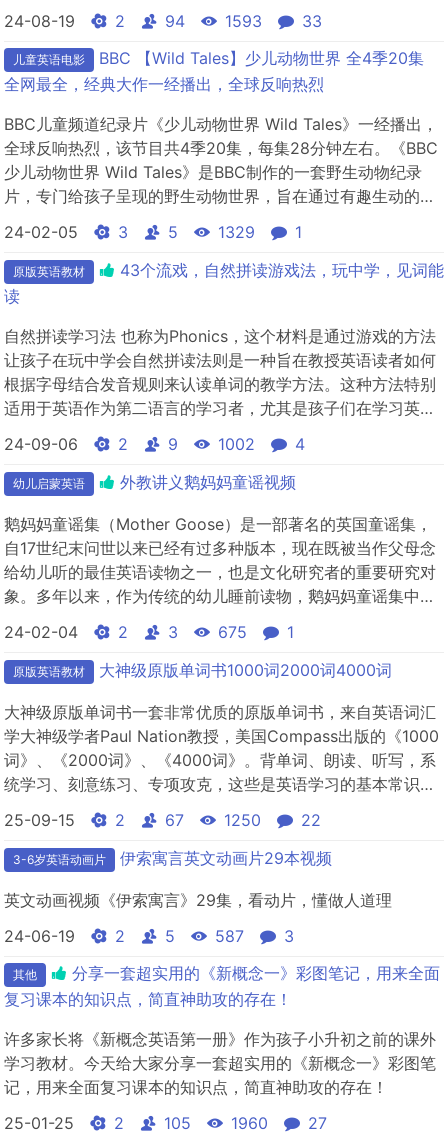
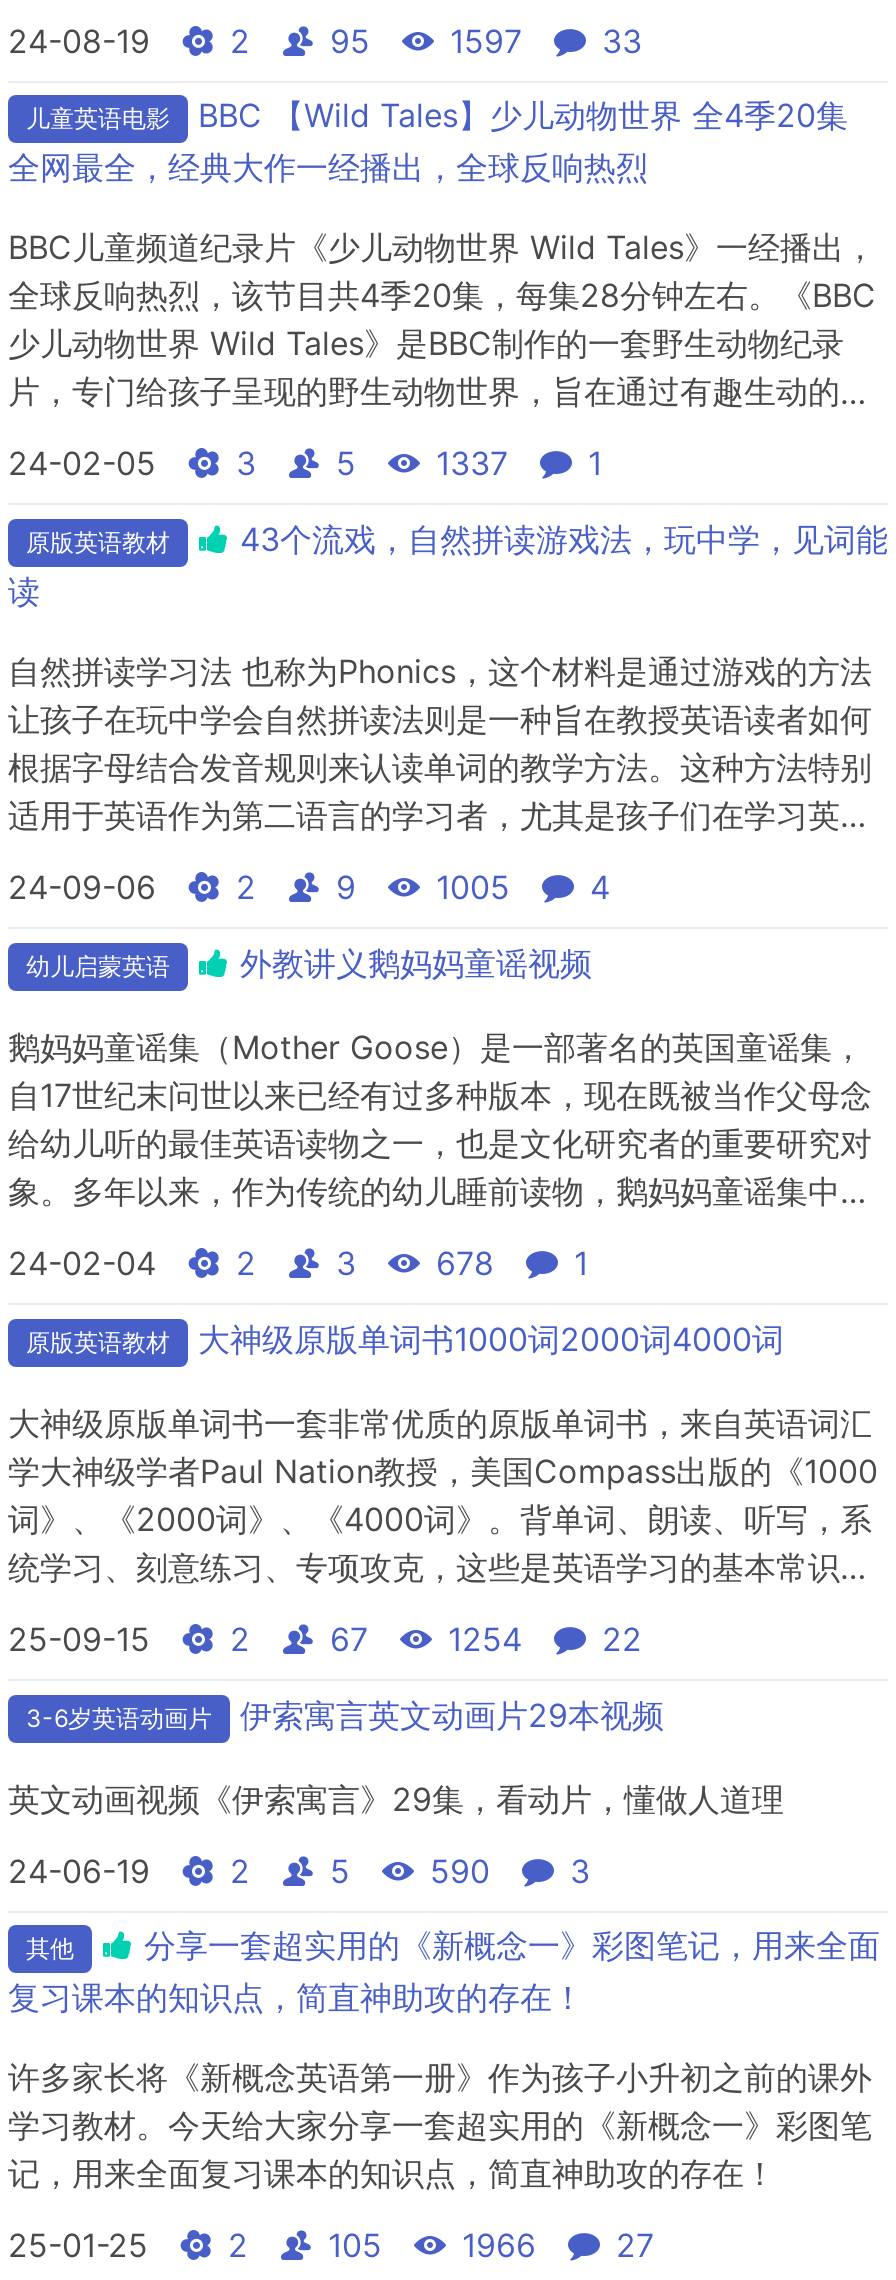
[165,11,185,31] 94 -> [330,20,370,60] 95
[225,11,262,31] 1593 -> [450,20,522,60] 1597
[4,222,302,242] 24-02-05 3 5 1329 1 -> [8,444,602,484] 24-02-05 3 5 1337 1
[4,434,305,454] 24-09-06 2 9 1002 4 -> [8,867,610,907] 24-09-06 2 9 1005 4
[4,622,294,642] 24-02-04 2 3 675 1 -> [8,1243,588,1283] 24-02-04 2 3 678 1
[4,810,321,830] 25-09-15 2 67 1250 22 -> [8,1619,642,1659] 25-09-15 2 67 1254 22
[4,926,294,946] 24-06-19 2 5 587 3 -> [8,1850,590,1890] 24-06-19 2 5 590 3
[4,1113,327,1133] 25-01-25 2 105 1960 27 -> [8,2226,654,2266] 25-01-25 2 105 1966 27

